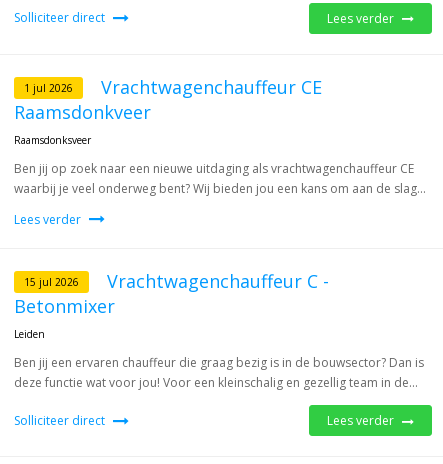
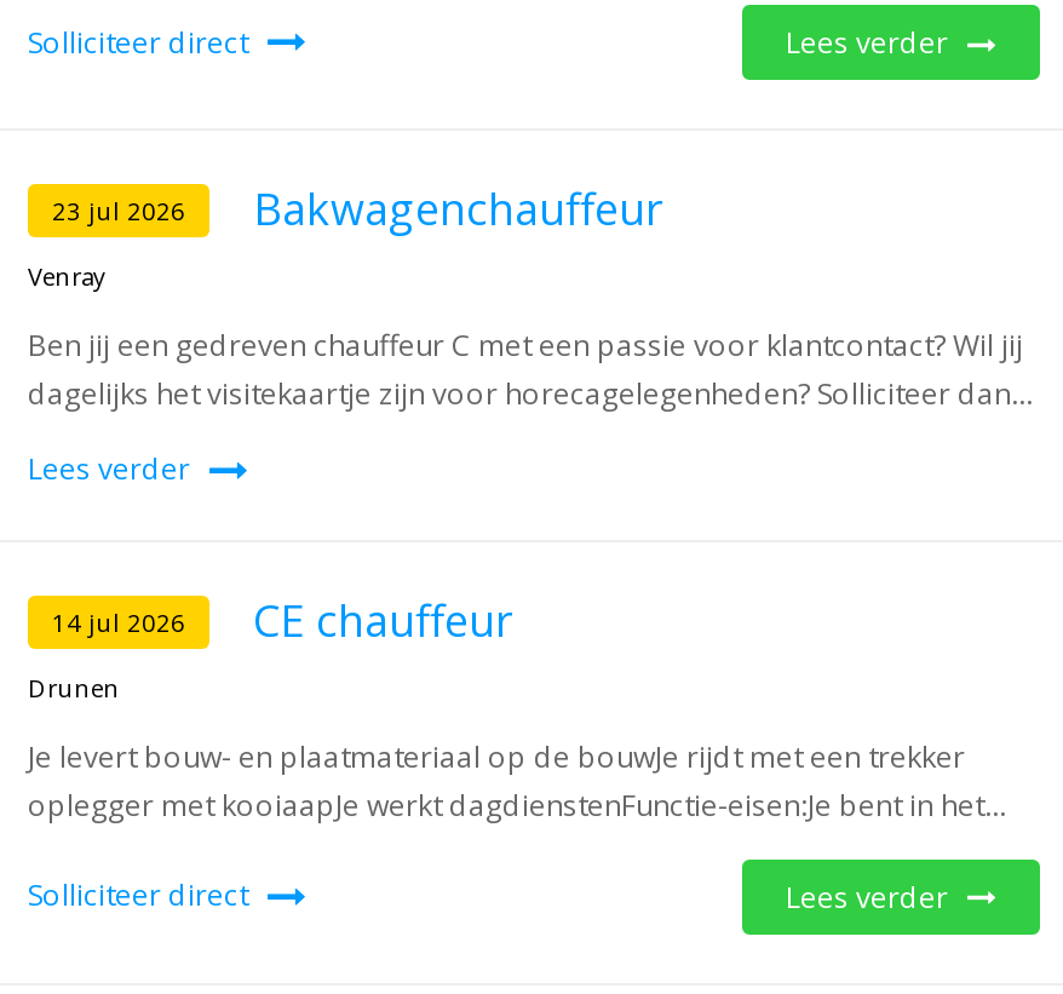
[14,75,322,147] 1 jul 2026 | Vrachtwagenchauffeur CE | Raamsdonkveer | Raamsdonksveer -> [28,178,665,292] 23 jul 2026 | Bakwagenchauffeur | Venray
[14,160,426,197] Ben jij op zoek naar een nieuwe uitdaging als vrachtwagenchauffeur CE | waarbij je veel onderweg bent? Wij bieden jou een kans om aan de slag... -> [28,324,1033,413] Ben jij een gedreven chauffeur C met een passie voor klantcontact? Wil jij | dagelijks het visitekaartje zijn voor horecagelegenheden? Solliciteer dan...
[14,269,329,341] 15 jul 2026 | Vrachtwagenchauffeur C - | Betonmixer | Leiden -> [28,590,515,703] 14 jul 2026 | CE chauffeur | Drunen
[14,354,424,391] Ben jij een ervaren chauffeur die graag bezig is in de bouwsector? Dan is | deze functie wat voor jou! Voor een kleinschalig en gezellig team in de... -> [28,735,1006,824] Je levert bouw- en plaatmateriaal op de bouwJe rijdt met een trekker | oplegger met kooiaapJe werkt dagdienstenFunctie-eisen:Je bent in het...

